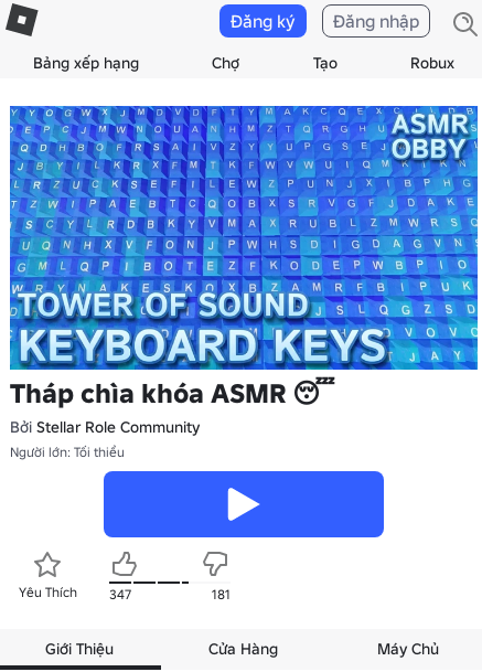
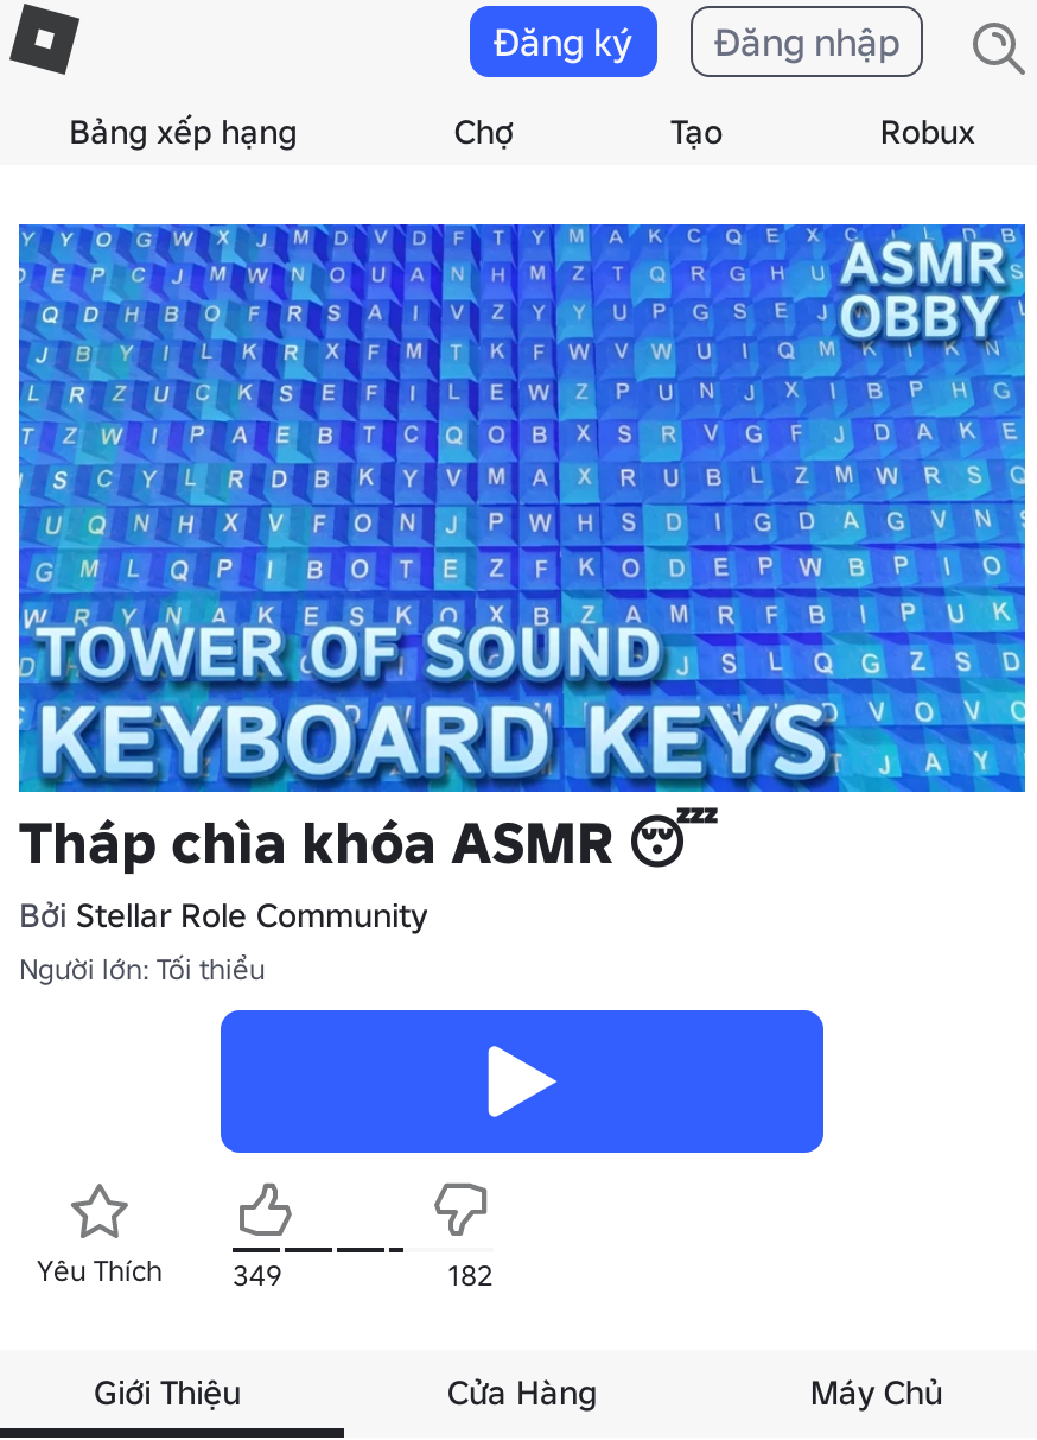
[18,583,131,602] Yêu Thích 347 -> [37,1251,282,1292] Yêu Thích 349
[212,585,231,602] 181 -> [448,1256,494,1292] 182

